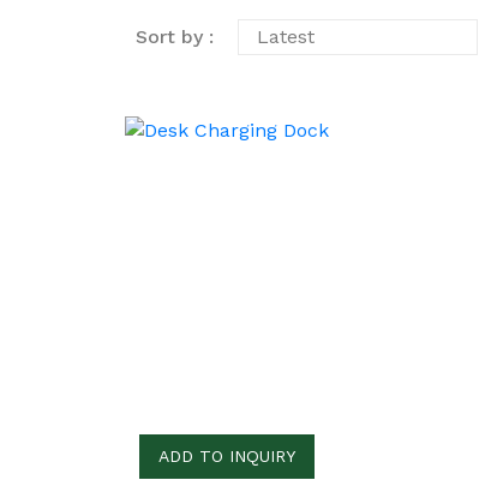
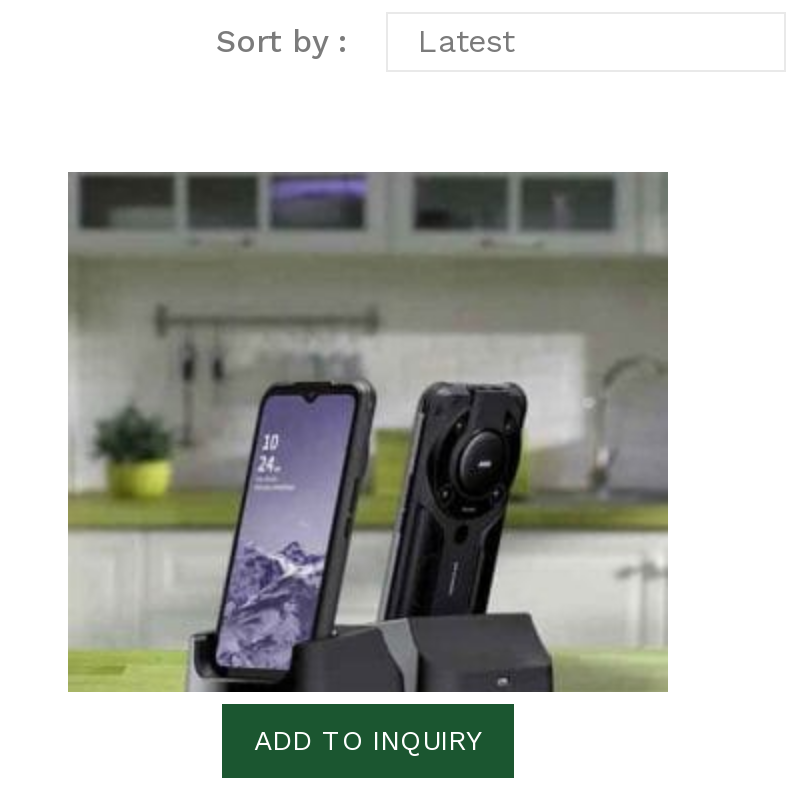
none -> [66,170,670,694] [image]

